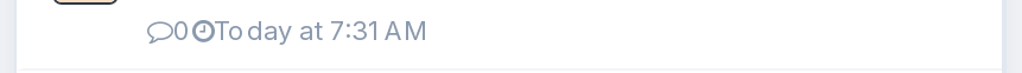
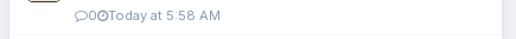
[173,14,427,47] 0 Today at 7:31 AM -> [88,7,221,24] 0 Today at 5:58 AM

